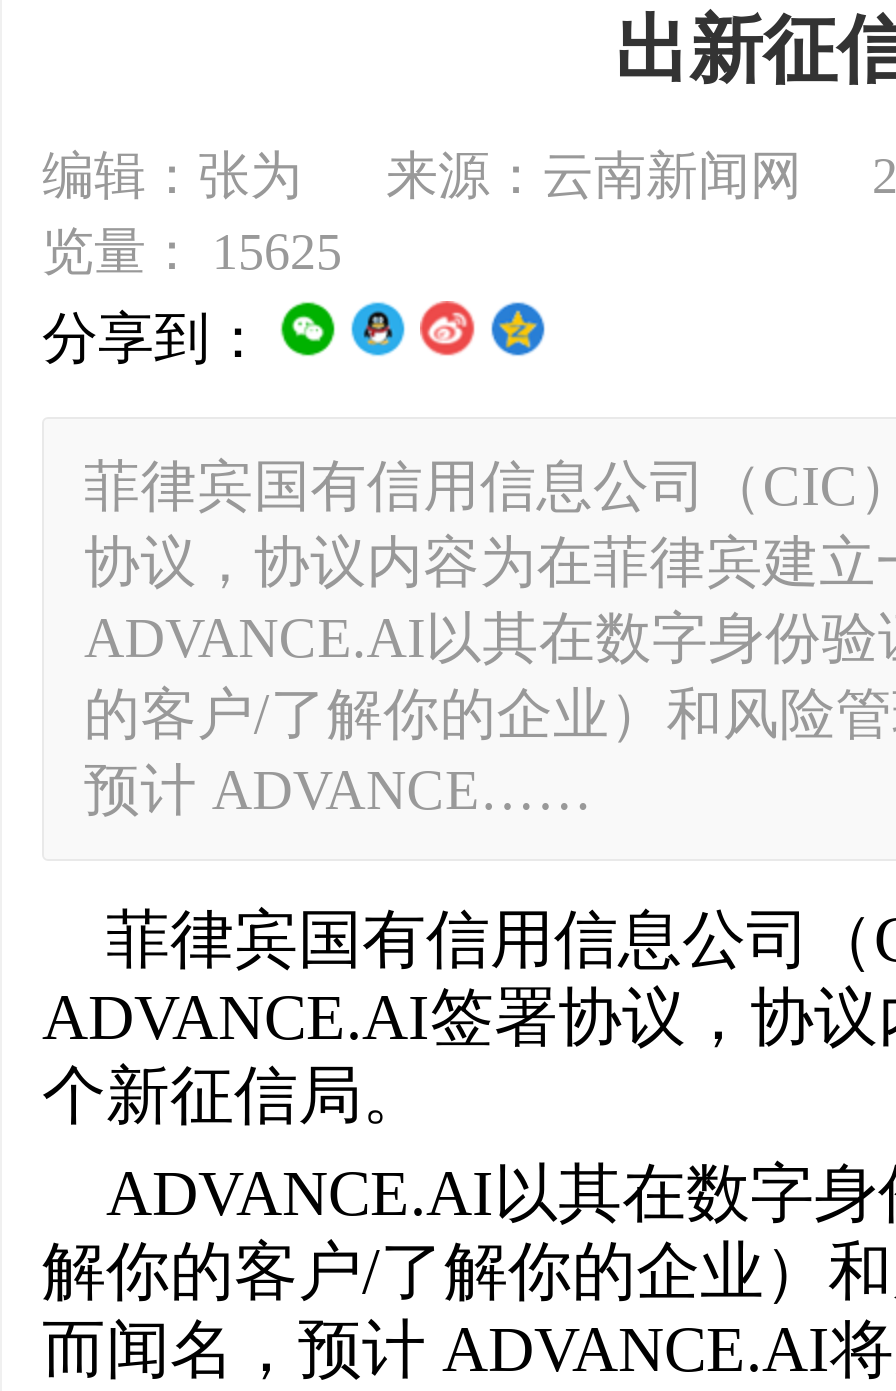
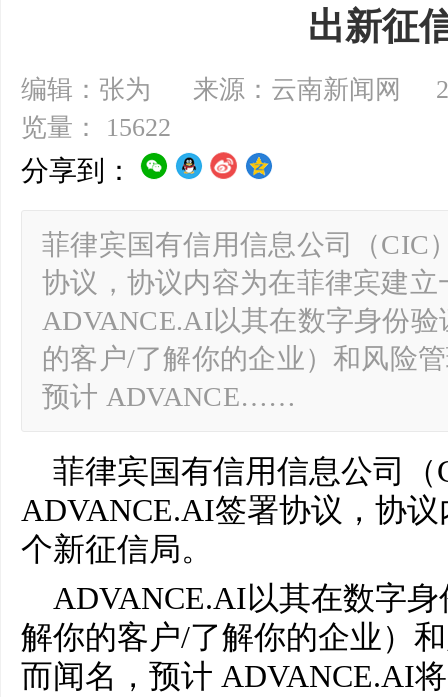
[42,223,342,281] 览量： 15625 -> [21,113,171,142] 览量： 15622

